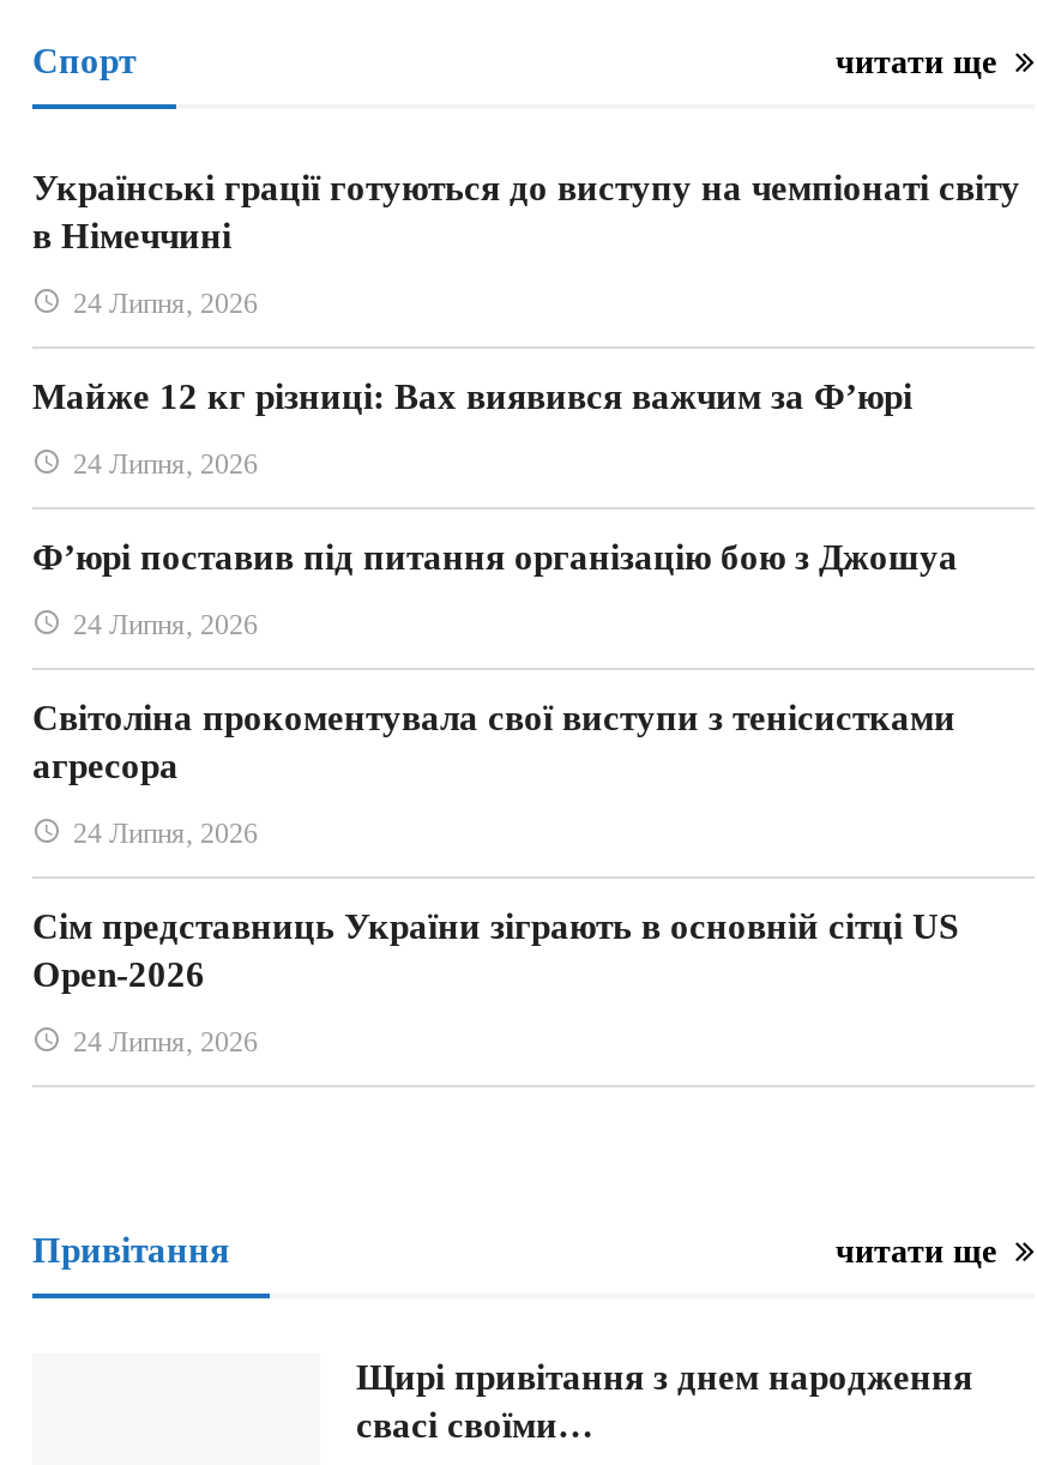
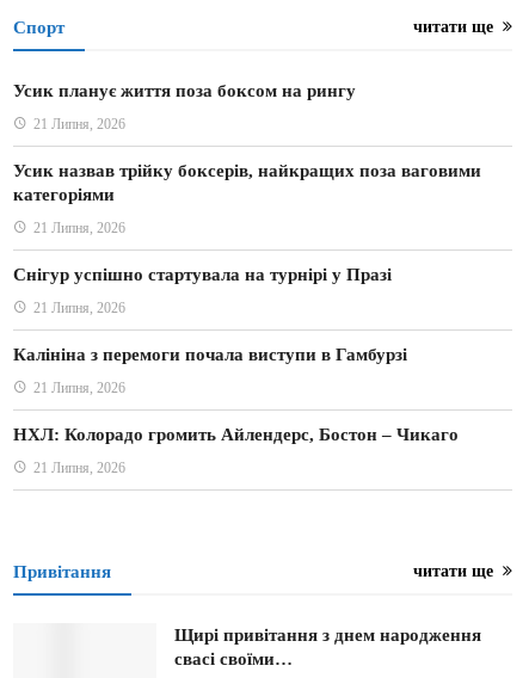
[32,170,1020,257] Українські грації готуються до виступу на чемпіонаті світу | в Німеччині -> [13,81,356,100] Усик планує життя поза боксом на рингу
[73,288,258,322] 24 Липня, 2026 -> [33,115,125,132] 21 Липня, 2026
[32,379,912,417] Майже 12 кг різниці: Вах виявився важчим за Ф’юрі -> [13,161,481,204] Усик назвав трійку боксерів, найкращих поза ваговими | категоріями
[73,449,258,482] 24 Липня, 2026 -> [33,219,125,236] 21 Липня, 2026
[32,540,958,578] Ф’юрі поставив під питання організацію бою з Джошуа -> [13,265,392,284] Снігур успішно стартувала на турнірі у Празі
[73,609,258,643] 24 Липня, 2026 -> [33,299,125,316] 21 Липня, 2026
[32,700,955,787] Світоліна прокоментувала свої виступи з тенісистками | агресора -> [13,344,407,364] Калініна з перемоги почала виступи в Гамбурзі
[73,818,258,851] 24 Липня, 2026 -> [33,379,125,396] 21 Липня, 2026
[32,909,958,995] Сім представниць України зіграють в основній сітці US | Open-2026 -> [13,424,459,444] НХЛ: Колорадо громить Айлендерс, Бостон – Чикаго
[73,1026,258,1060] 24 Липня, 2026 -> [33,459,125,476] 21 Липня, 2026

